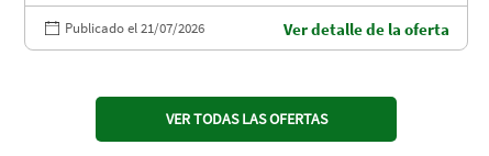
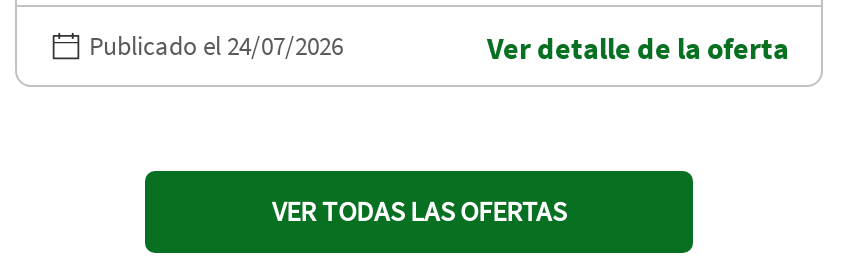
[65,19,204,38] Publicado el 21/07/2026 -> [89,29,343,63] Publicado el 24/07/2026

